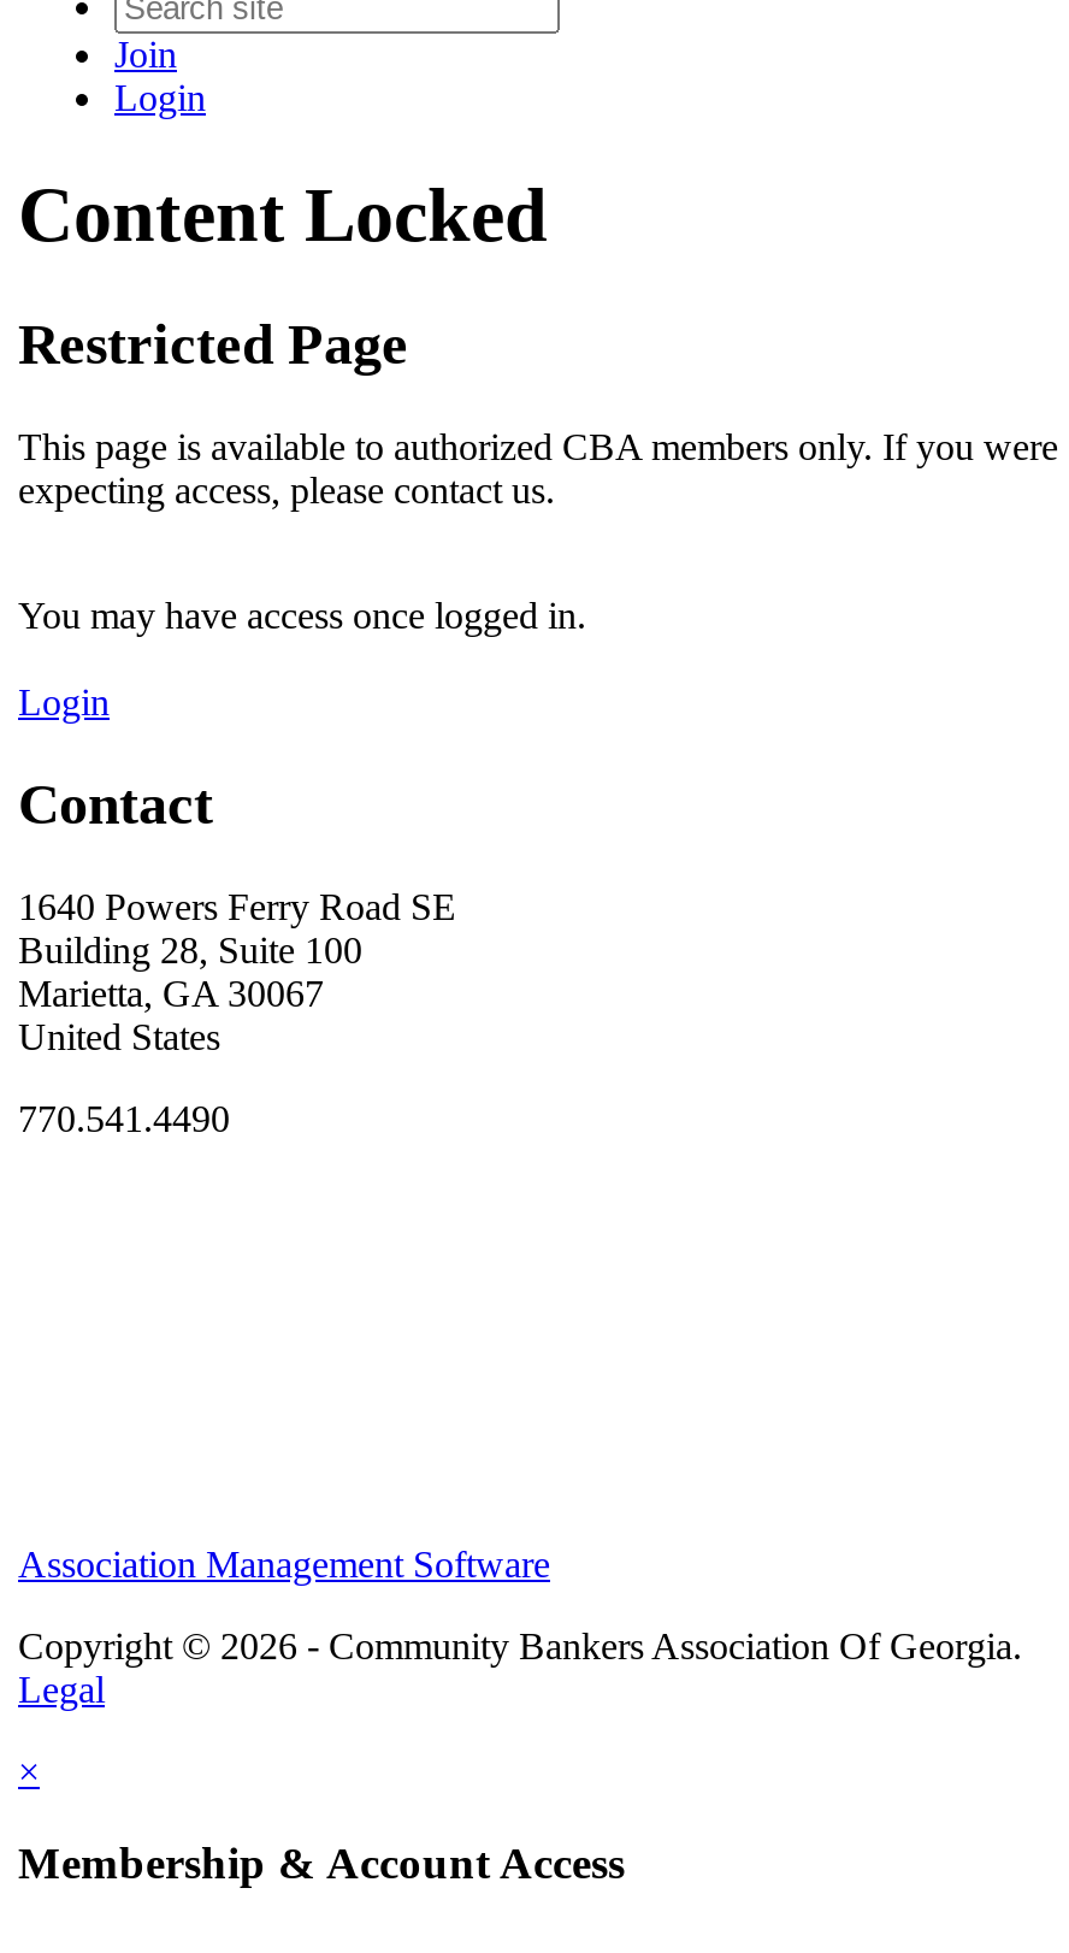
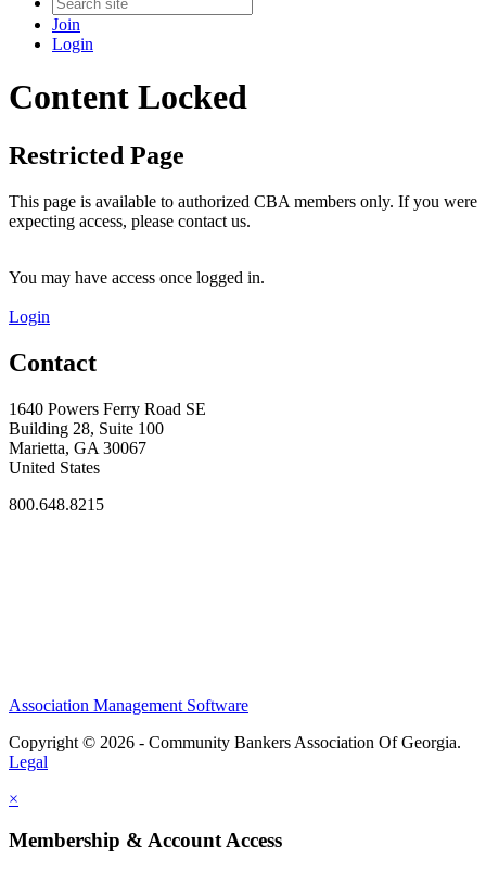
[18,1097,230,1138] 770.541.4490 -> [9,495,104,513] 800.648.8215

